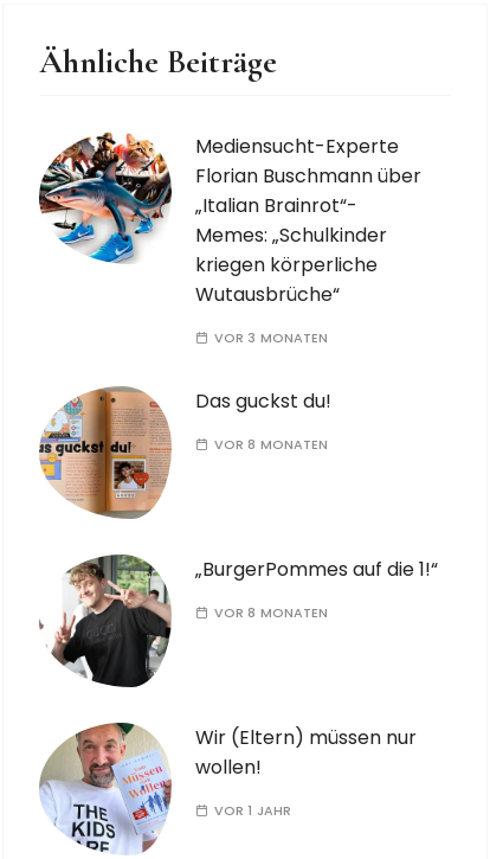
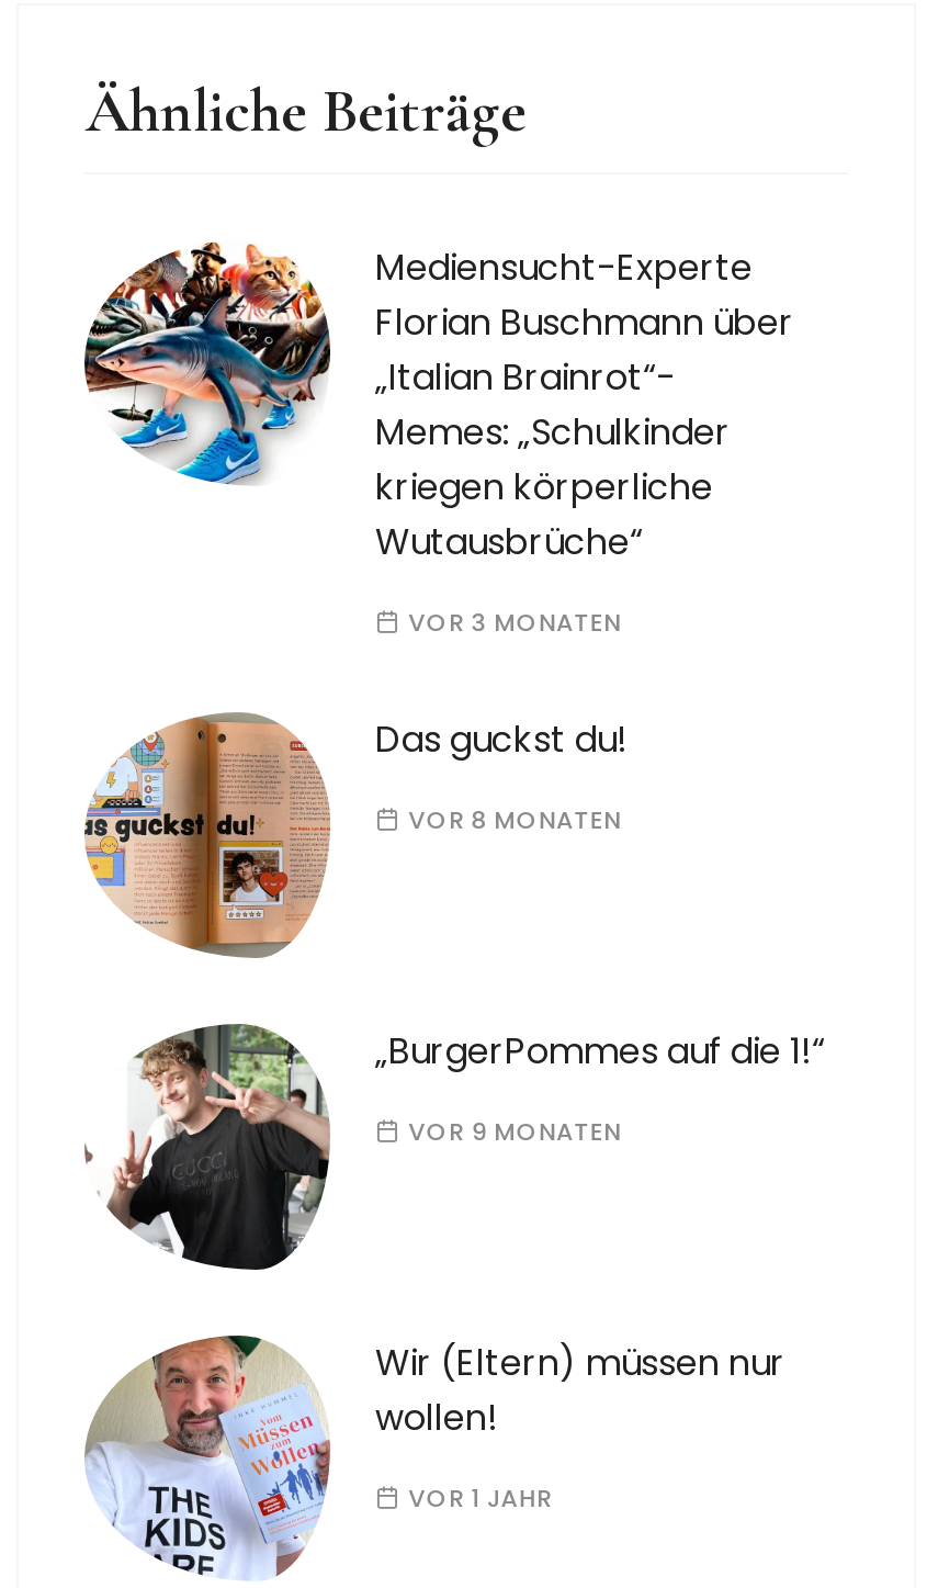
[214,603,329,622] VOR 8 MONATEN -> [408,1114,621,1149] VOR 9 MONATEN

